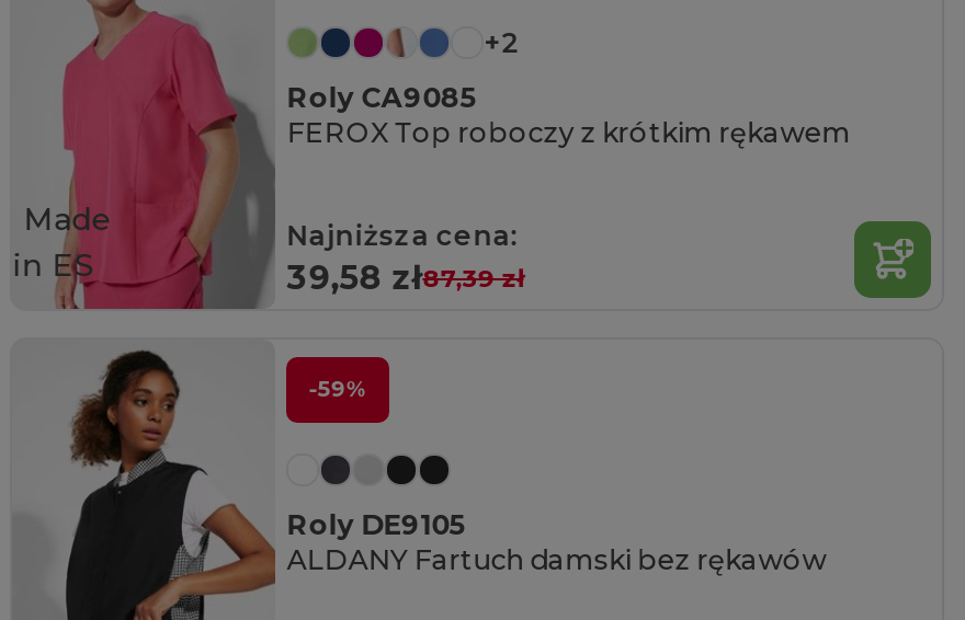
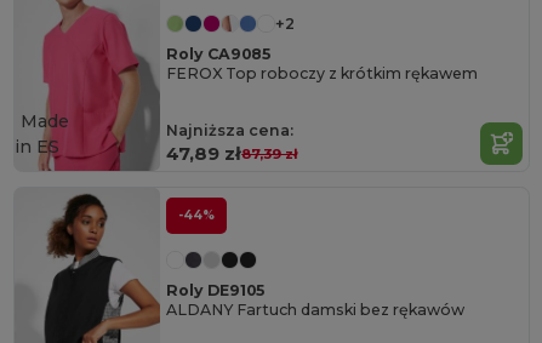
[287,257,524,299] 39,58 zł87,39 zł -> [166,142,297,165] 47,89 zł87,39 zł
[309,376,368,404] -59% -> [178,208,215,224] -44%

